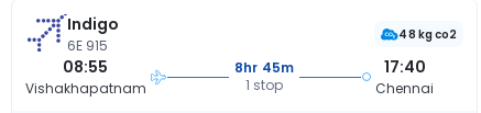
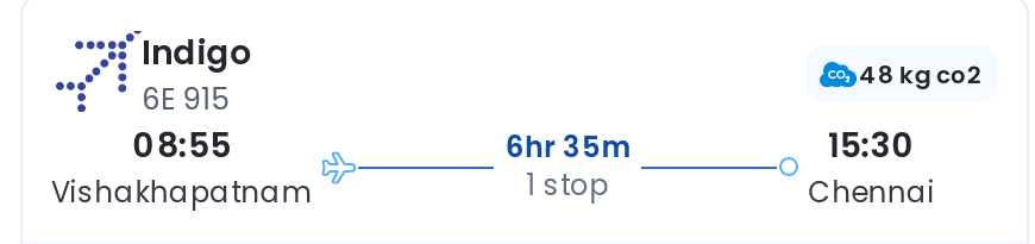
[235,58,294,77] 8hr 45m -> [505,127,630,167] 6hr 35m
[384,56,426,78] 17:40 -> [827,122,916,169] 15:30

